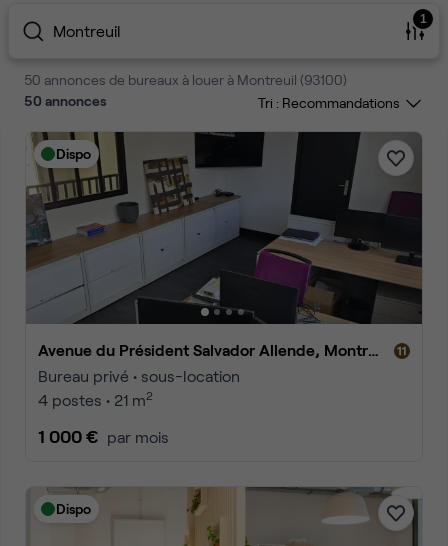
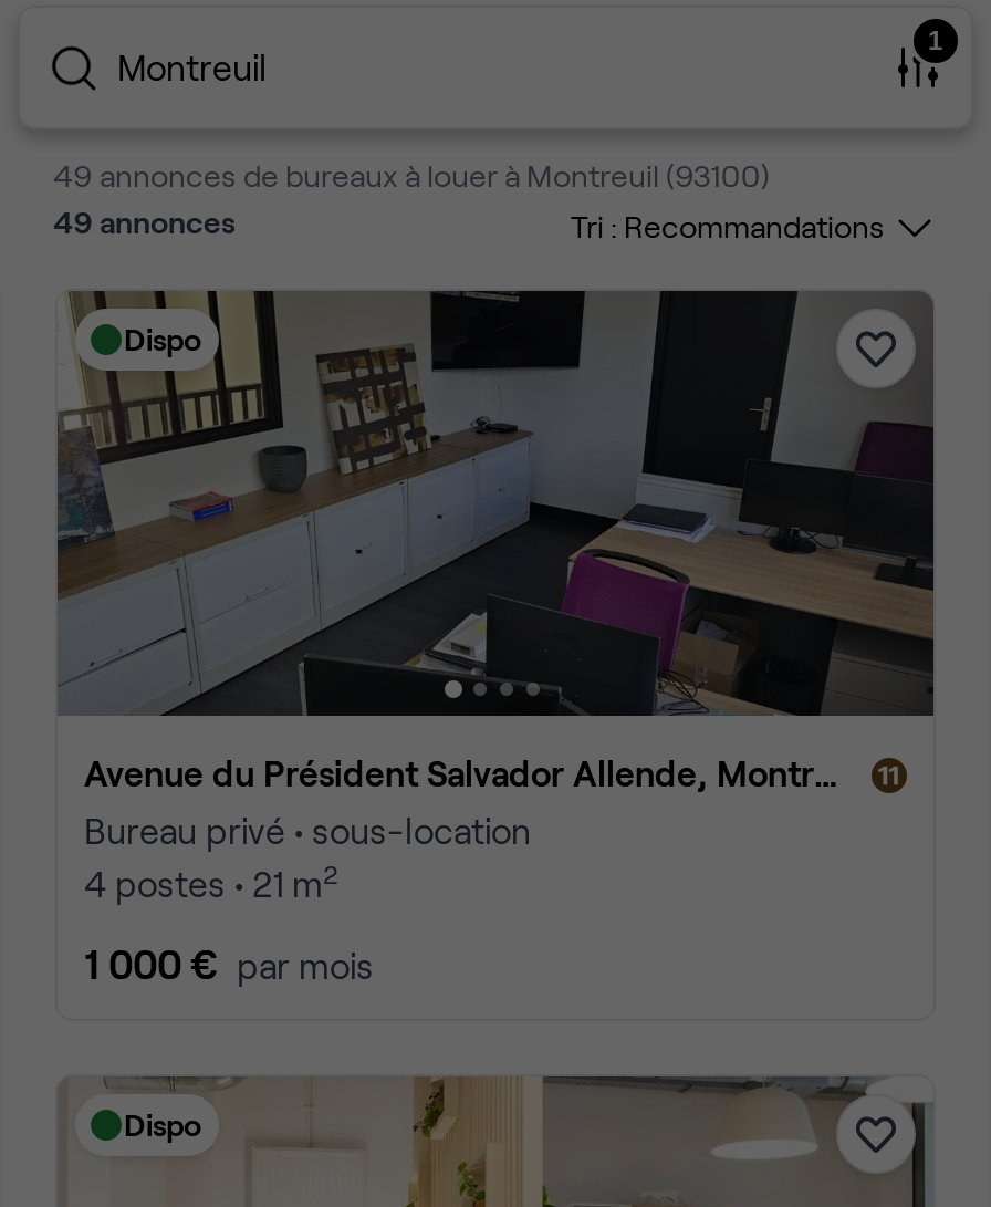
[24,71,347,88] 50 annonces de bureaux à louer à Montreuil (93100) -> [53,156,770,194] 49 annonces de bureaux à louer à Montreuil (93100)
[24,92,106,109] 50 annonces -> [53,202,234,240] 49 annonces

